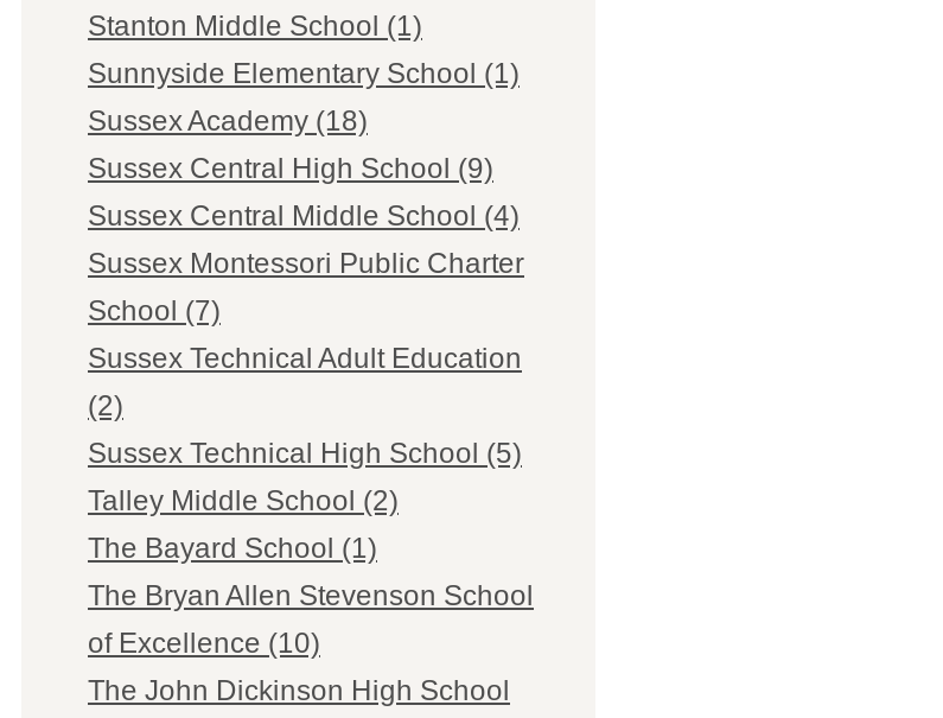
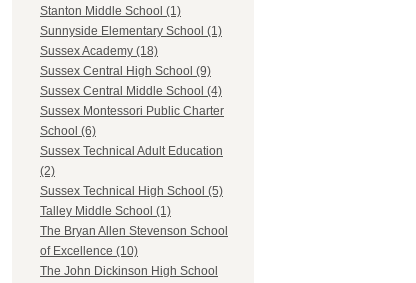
[88,295,221,328] School (7) -> [40,124,96,138] School (6)
[88,485,399,566] Talley Middle School (2) | The Bayard School (1) -> [40,204,171,218] Talley Middle School (1)

